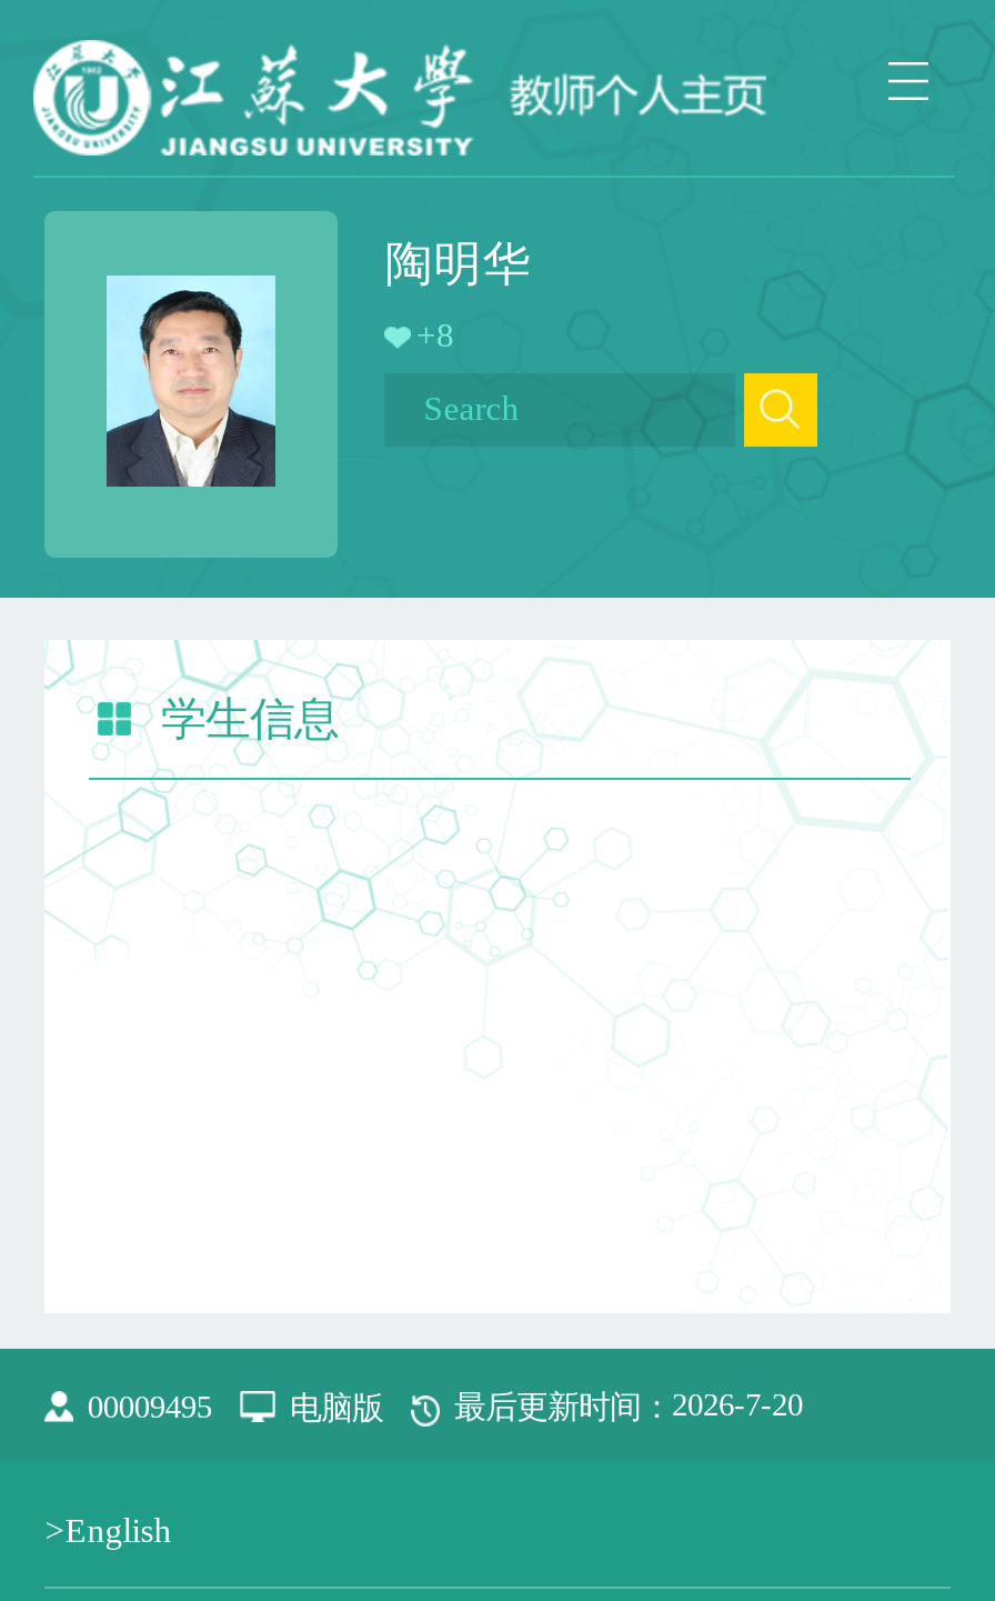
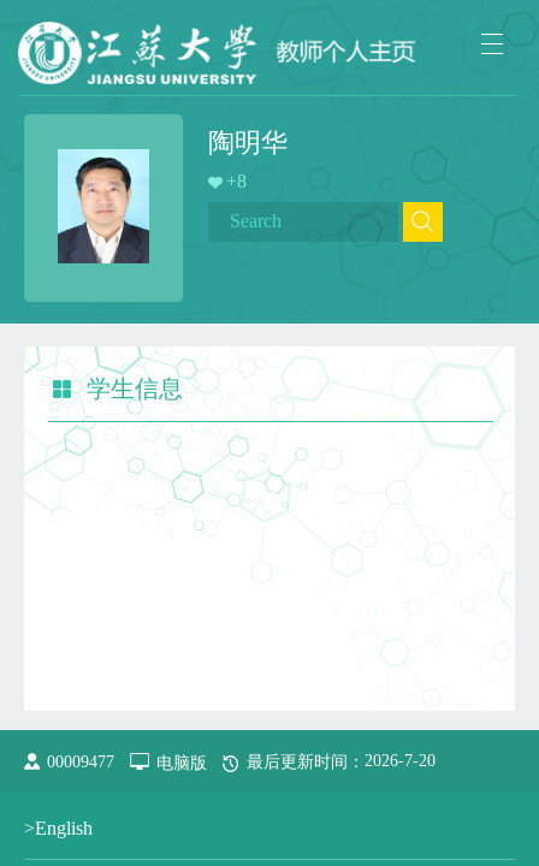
[88,1389,212,1425] 00009495 -> [47,752,115,771] 00009477

